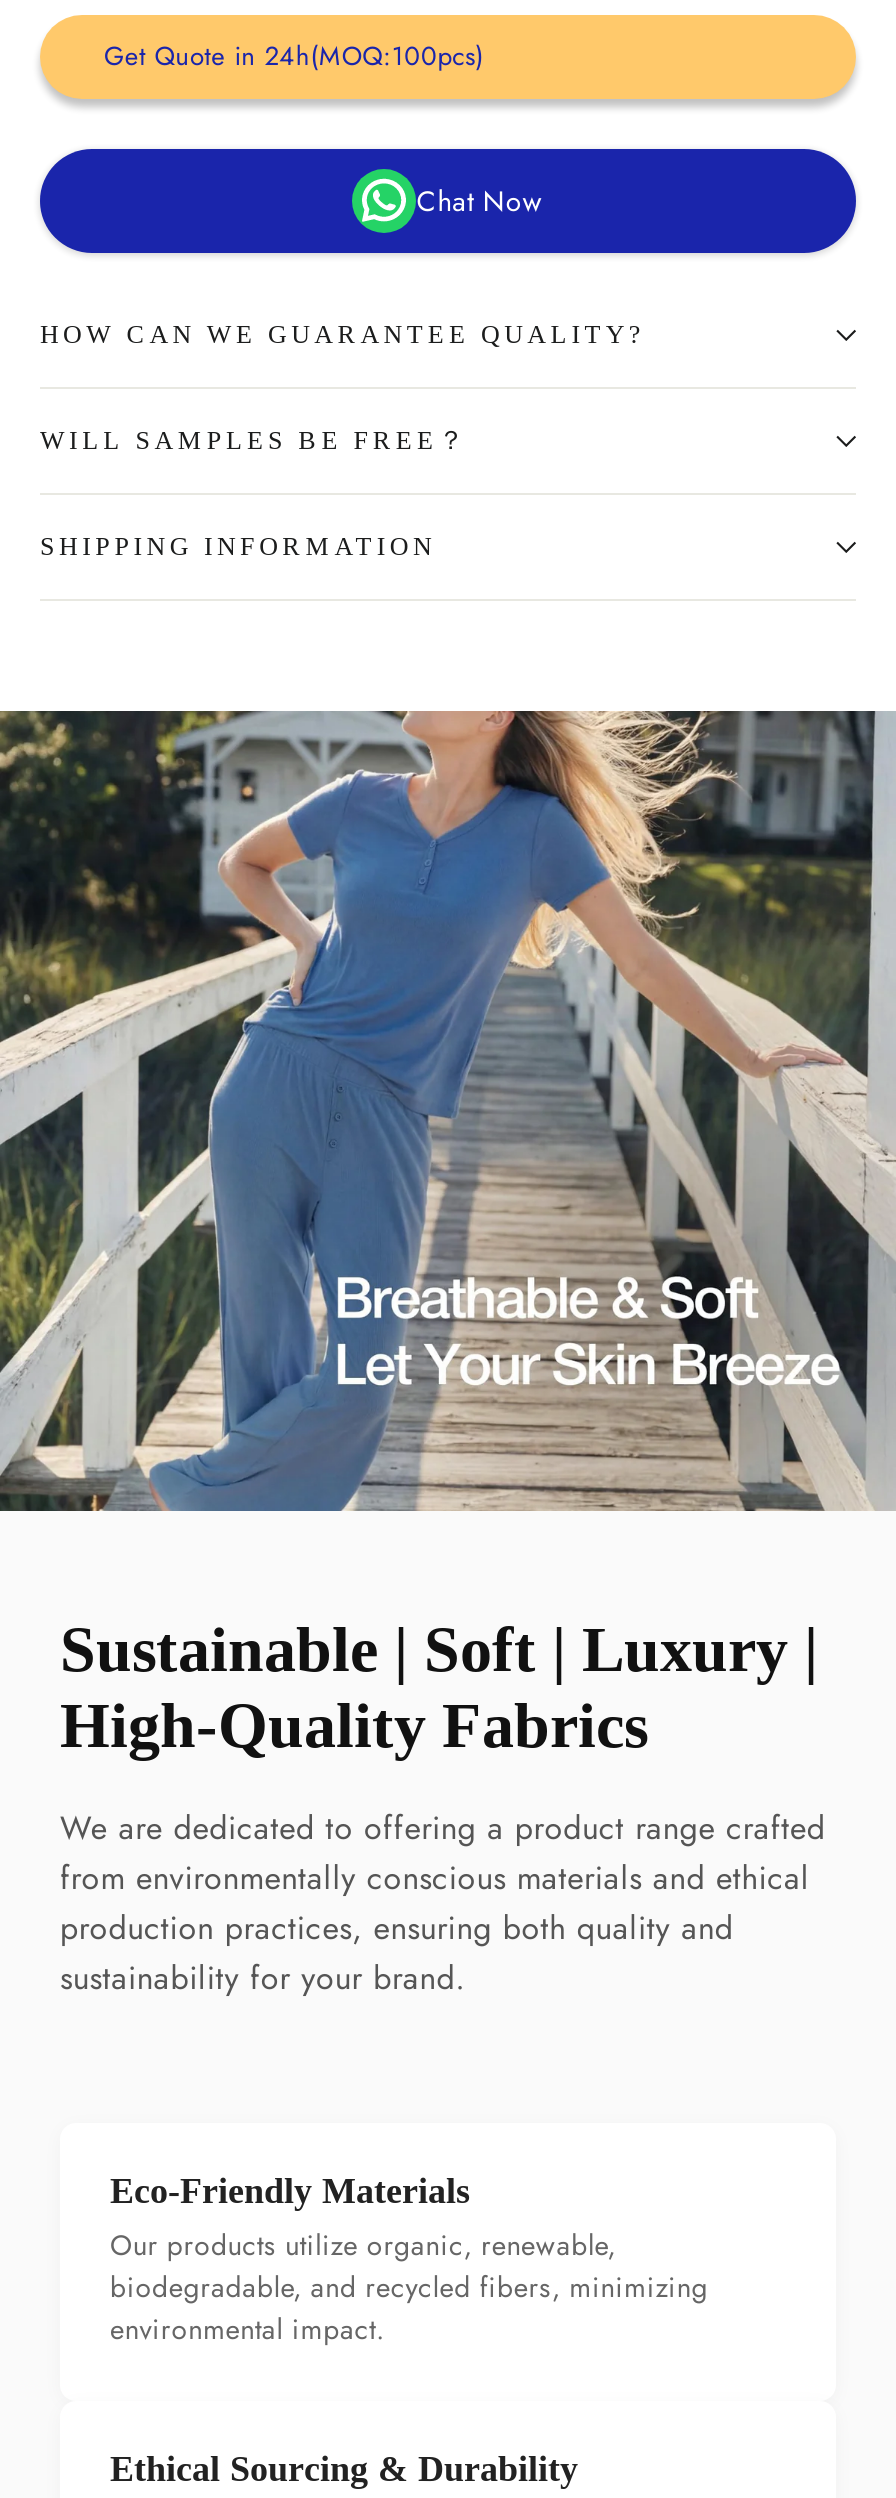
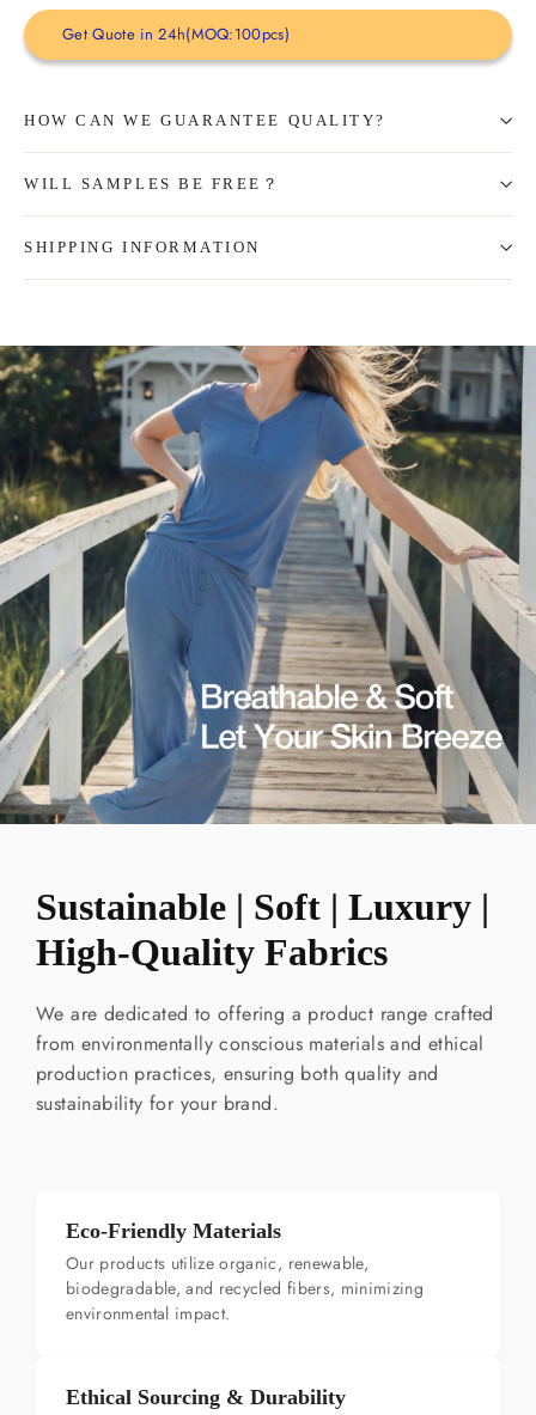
[417,181,543,221] Chat Now -> none

